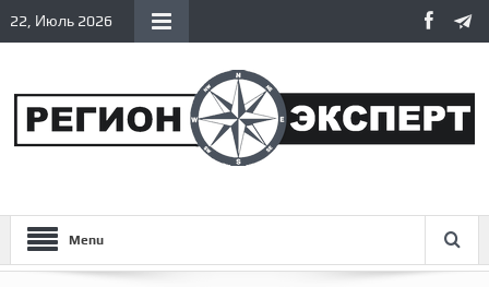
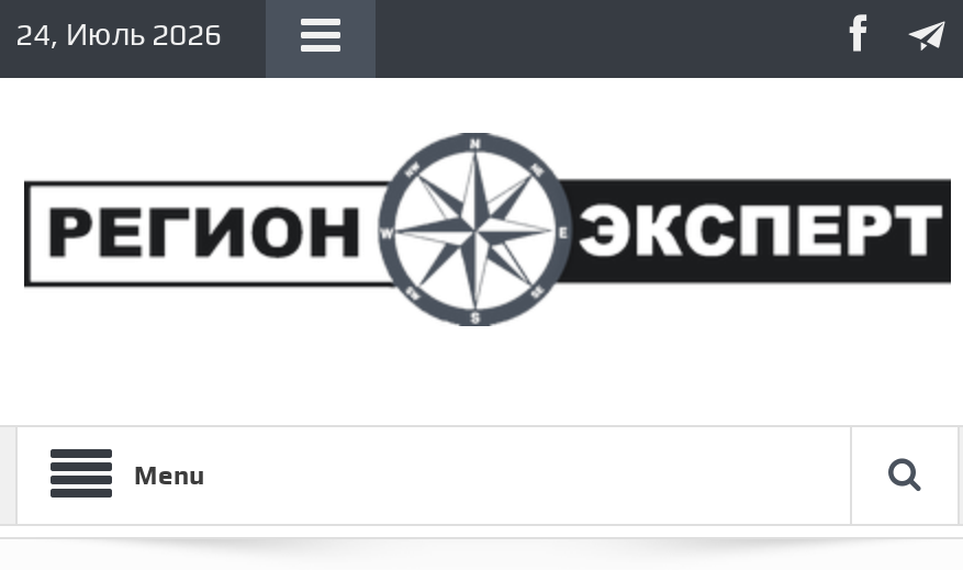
[10,12,112,29] 22, Июль 2026 -> [15,16,222,52] 24, Июль 2026

